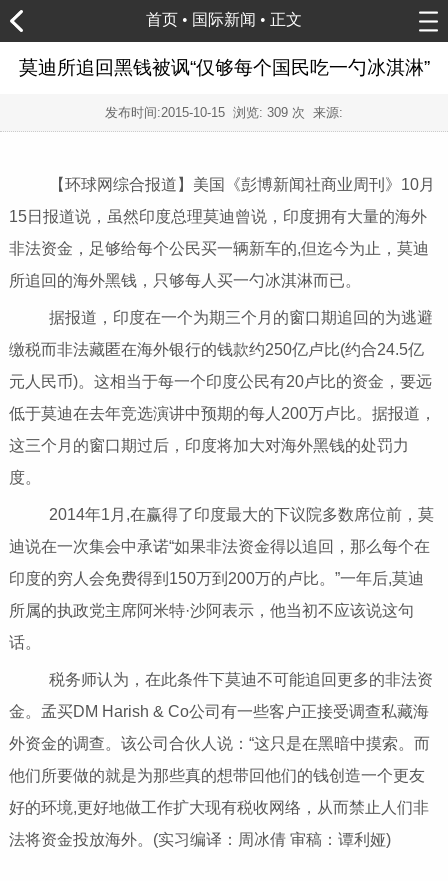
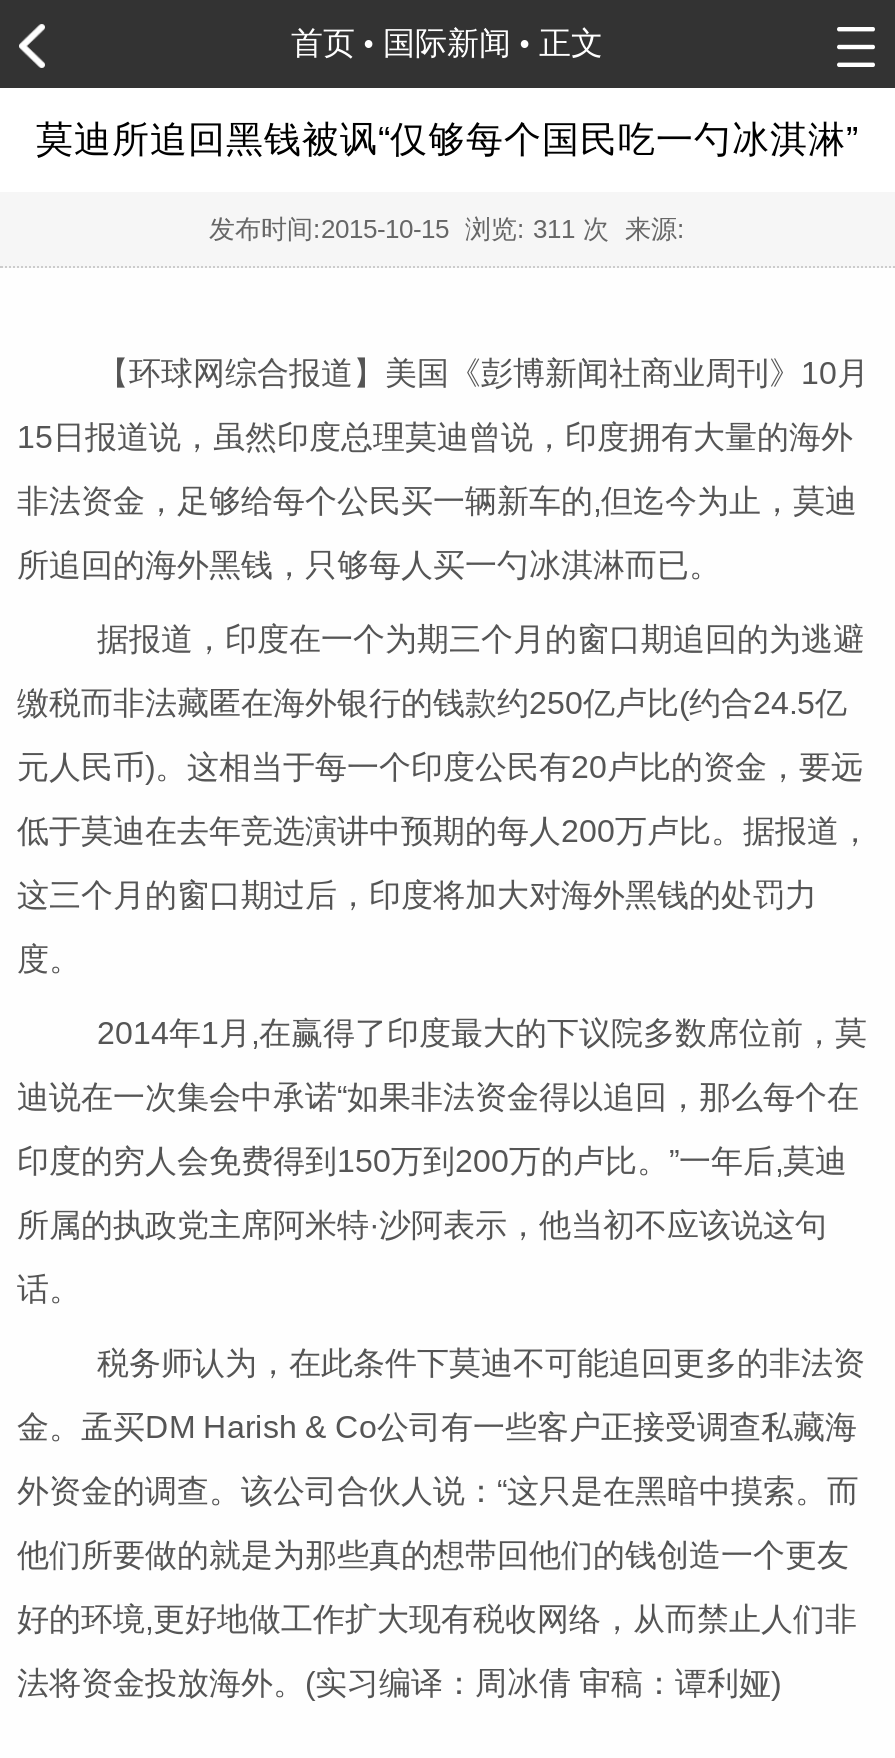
[105,104,343,119] 发布时间:2015-10-15浏览: 309 次 来源: -> [209,213,685,243] 发布时间:2015-10-15浏览: 311 次 来源:

